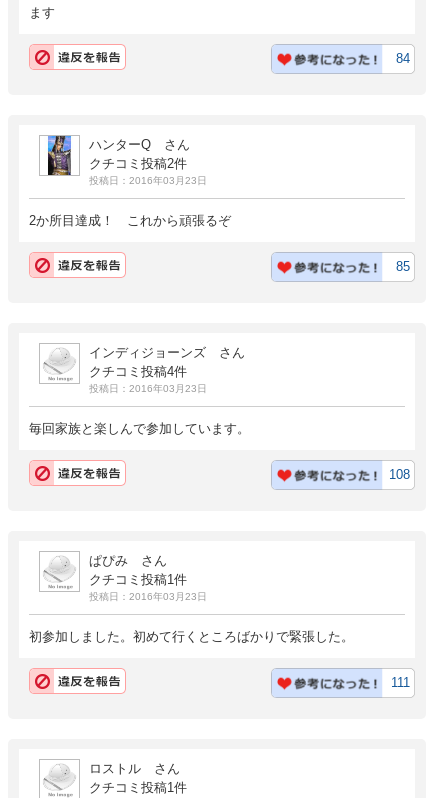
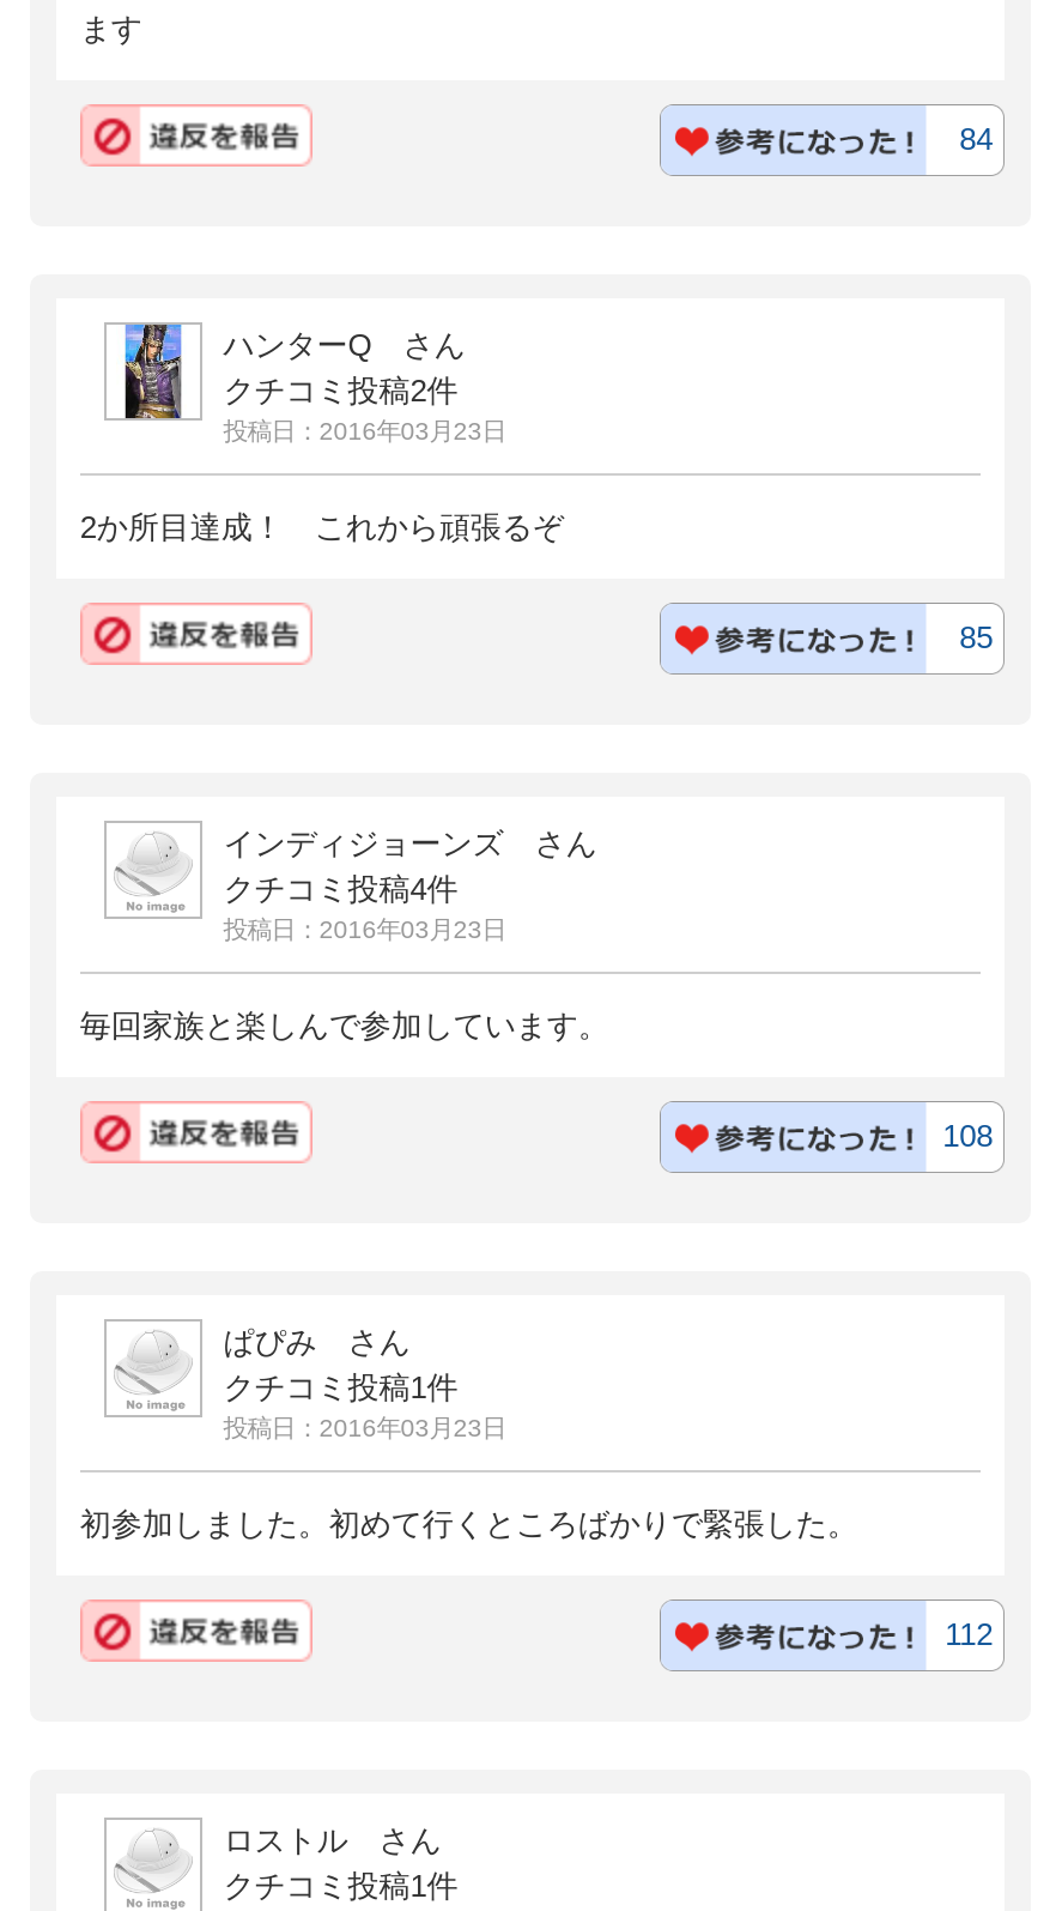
[391,675,410,690] 111 -> [945,1616,993,1652] 112

